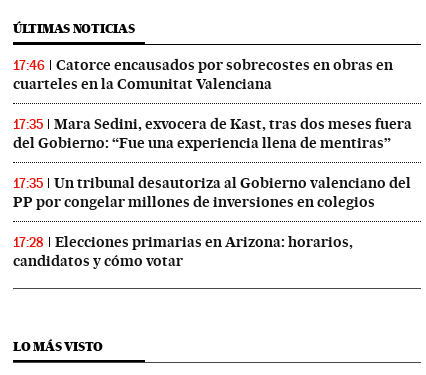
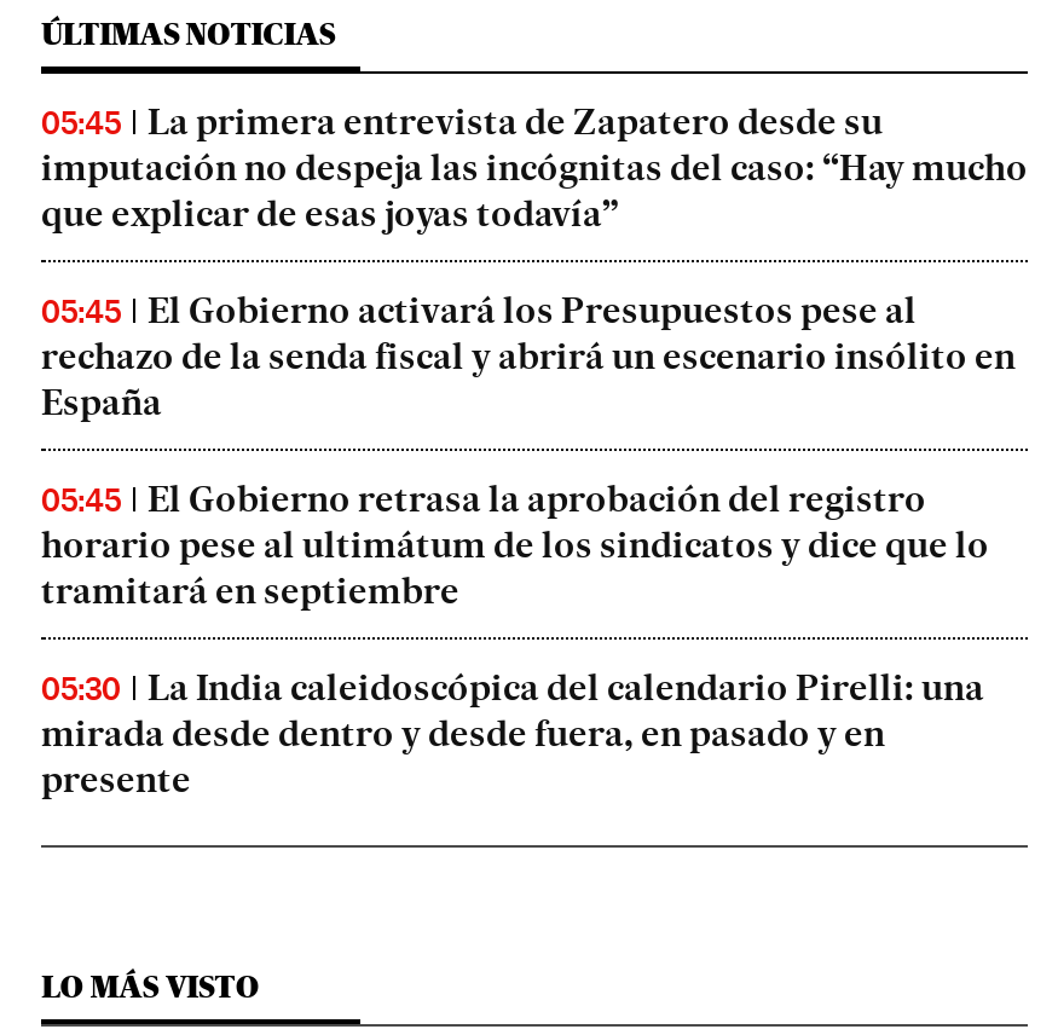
[13,56,393,93] 17:46 | Catorce encausados por sobrecostes en obras en | cuarteles en la Comunitat Valenciana -> [41,100,1028,236] 05:45 | La primera entrevista de Zapatero desde su | imputación no despeja las incógnitas del caso: “Hay mucho | que explicar de esas joyas todavía”
[13,115,412,152] 17:35 | Mara Sedini, exvocera de Kast, tras dos meses fuera | del Gobierno: “Fue una experiencia llena de mentiras” -> [41,289,1016,424] 05:45 | El Gobierno activará los Presupuestos pese al | rechazo de la senda fiscal y abrirá un escenario insólito en | España
[13,174,411,211] 17:35 | Un tribunal desautoriza al Gobierno valenciano del | PP por congelar millones de inversiones en colegios -> [41,478,989,613] 05:45 | El Gobierno retrasa la aprobación del registro | horario pese al ultimátum de los sindicatos y dice que lo | tramitará en septiembre
[13,233,353,270] 17:28 | Elecciones primarias en Arizona: horarios, | candidatos y cómo votar -> [41,666,984,802] 05:30 | La India caleidoscópica del calendario Pirelli: una | mirada desde dentro y desde fuera, en pasado y en | presente

